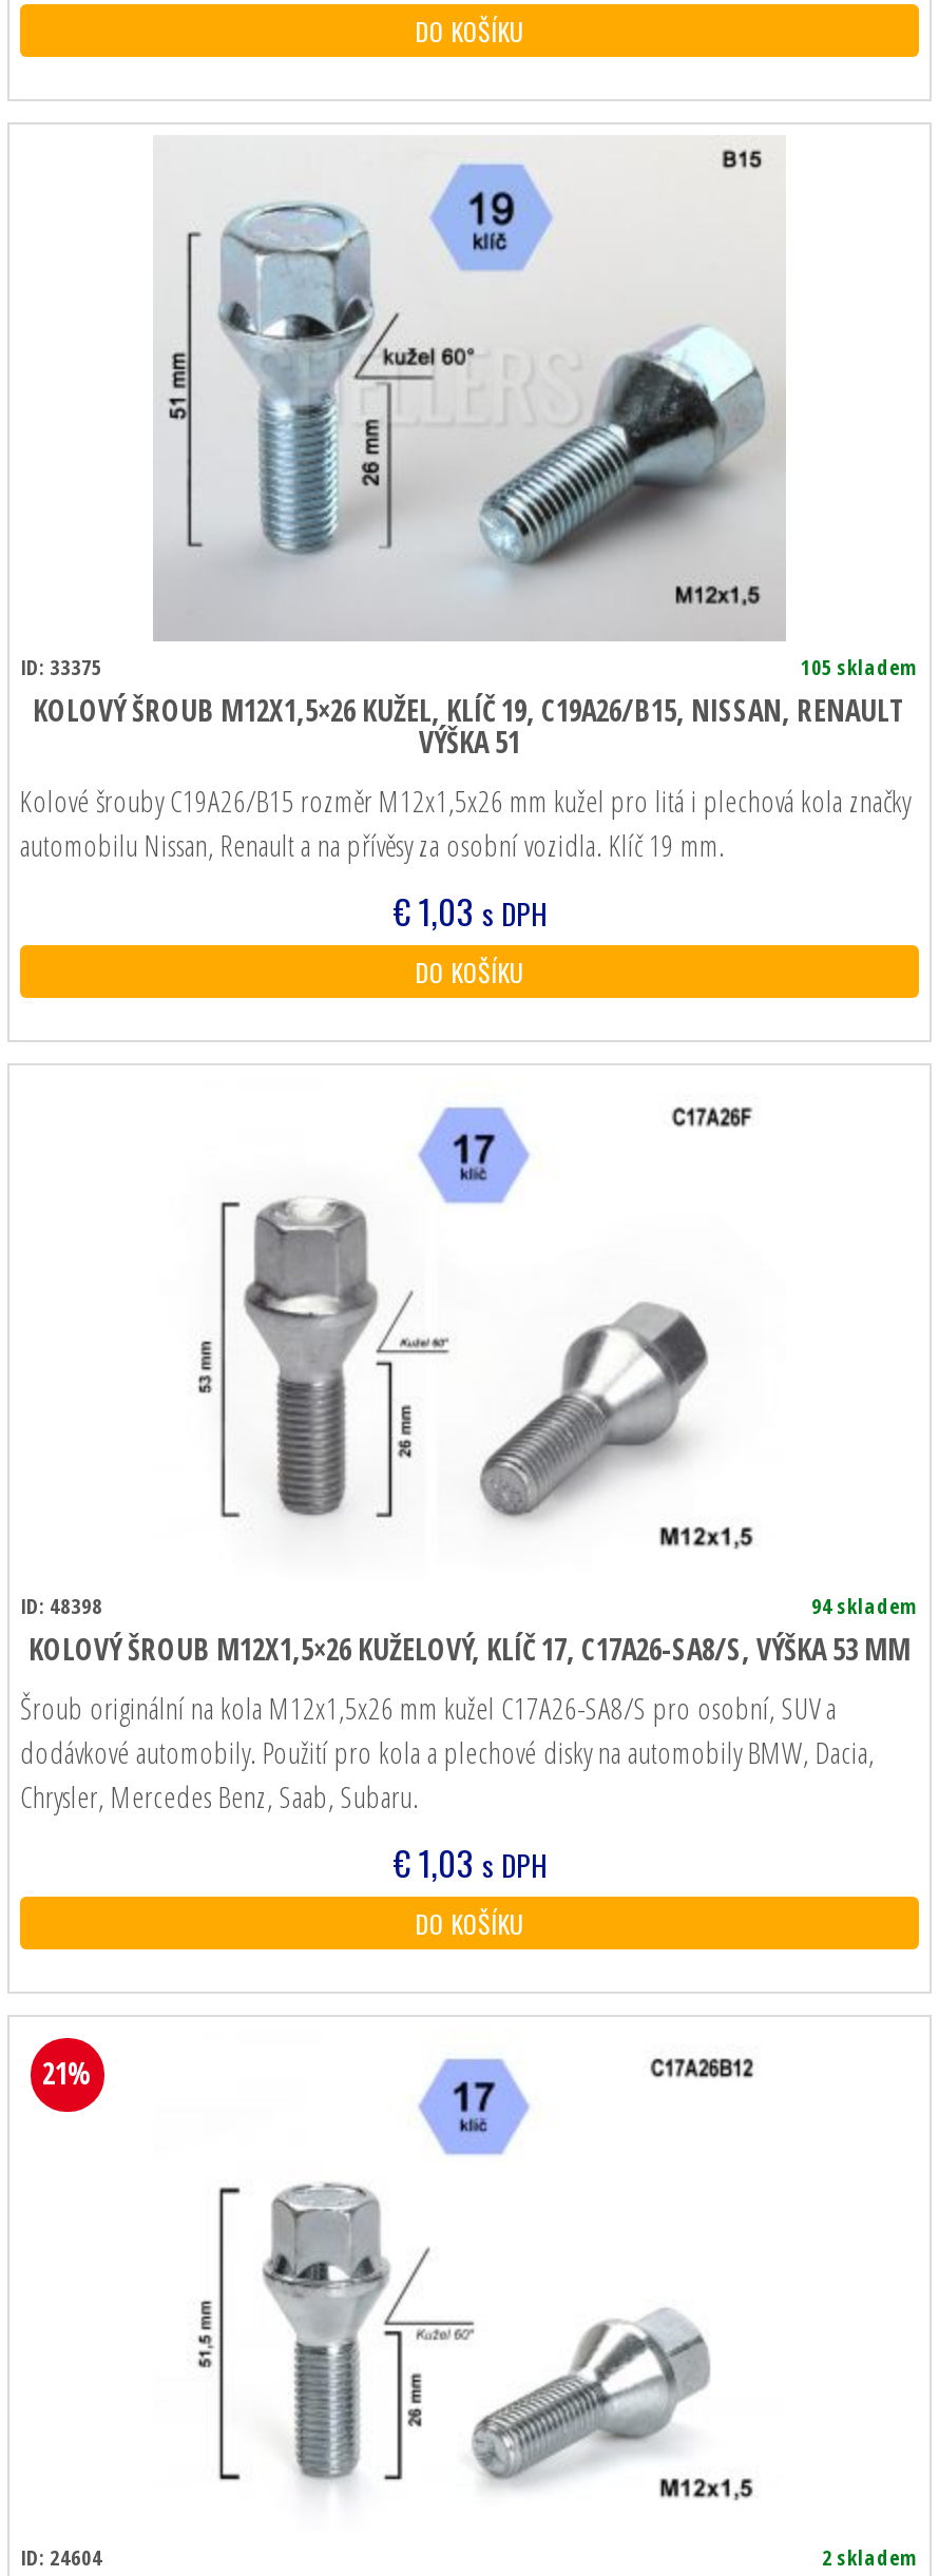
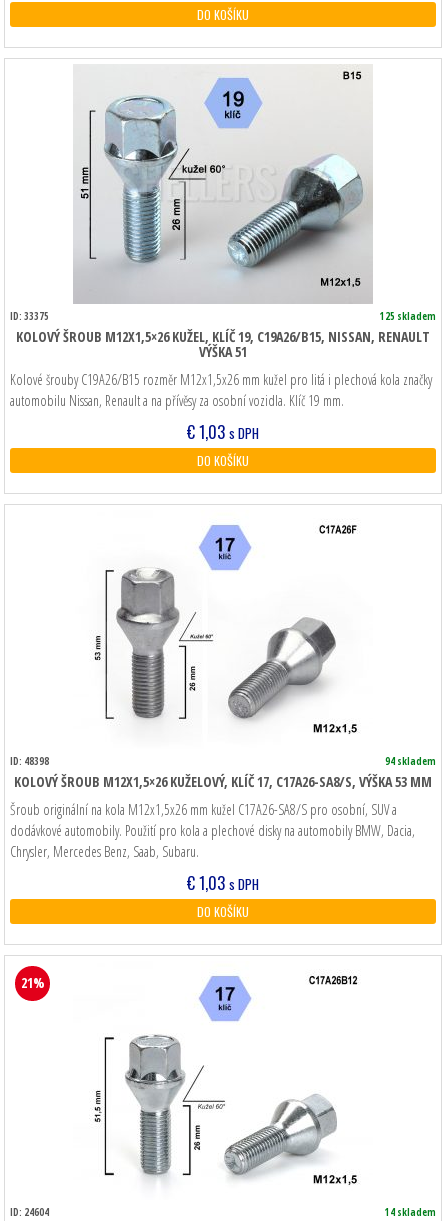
[801,651,919,680] 105 skladem -> [380,308,436,322] 125 skladem
[822,2541,919,2571] 2 skladem -> [385,1204,436,1218] 14 skladem

